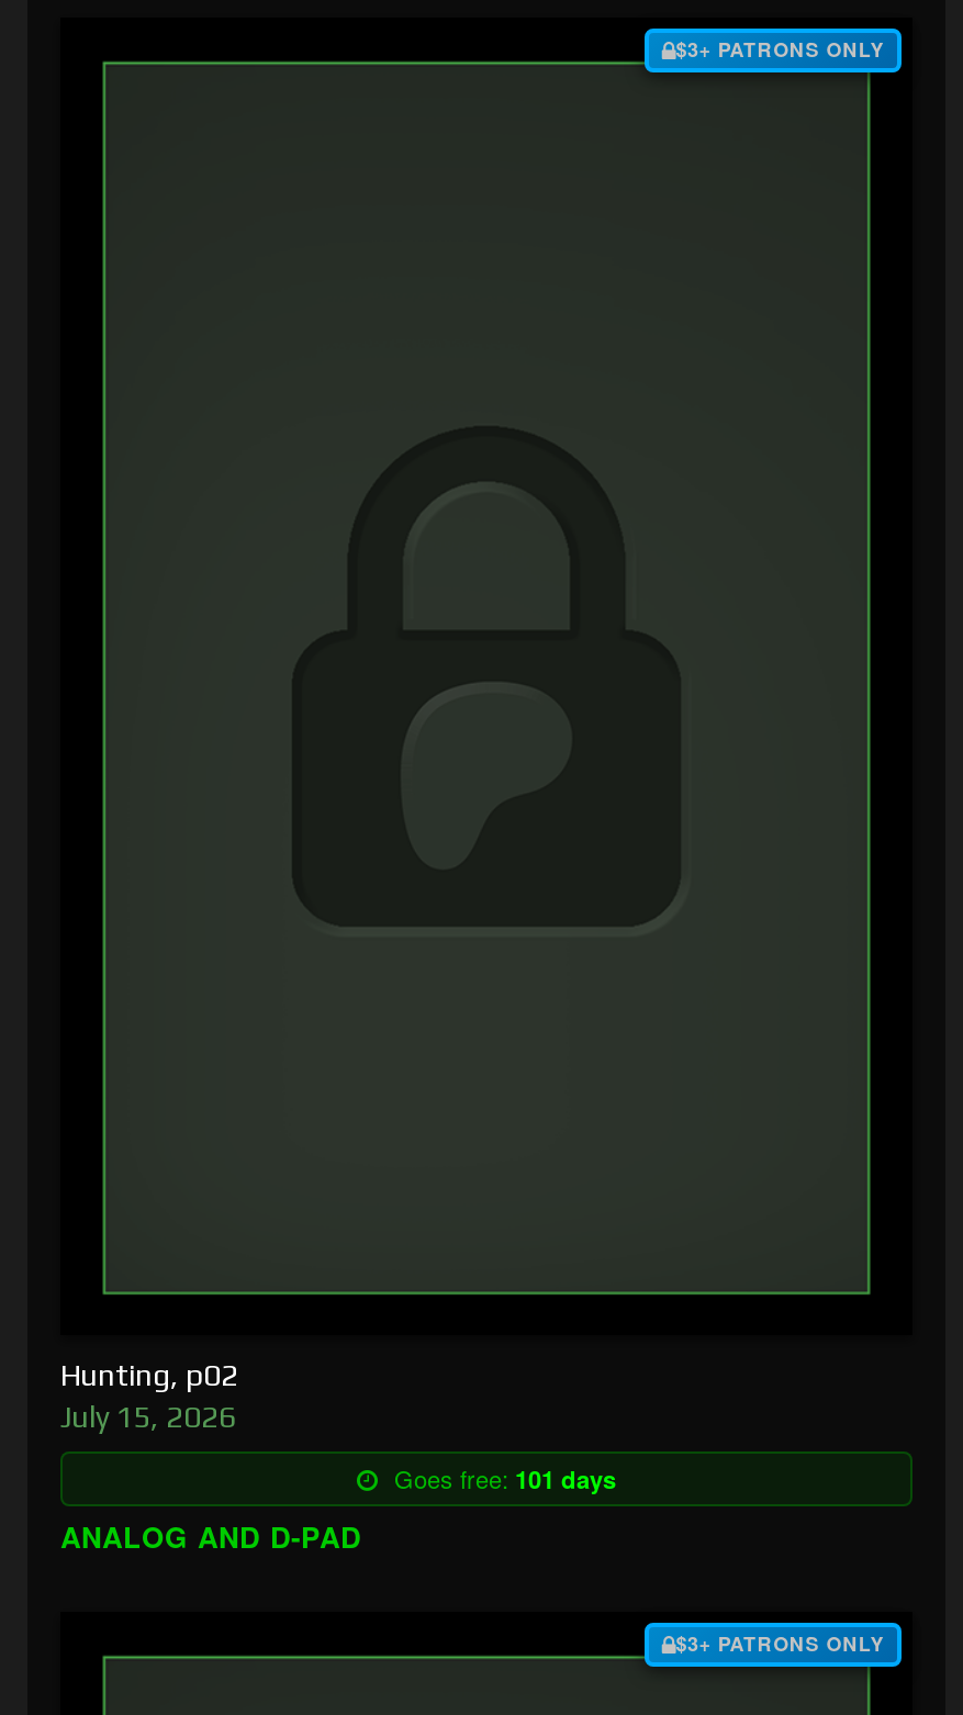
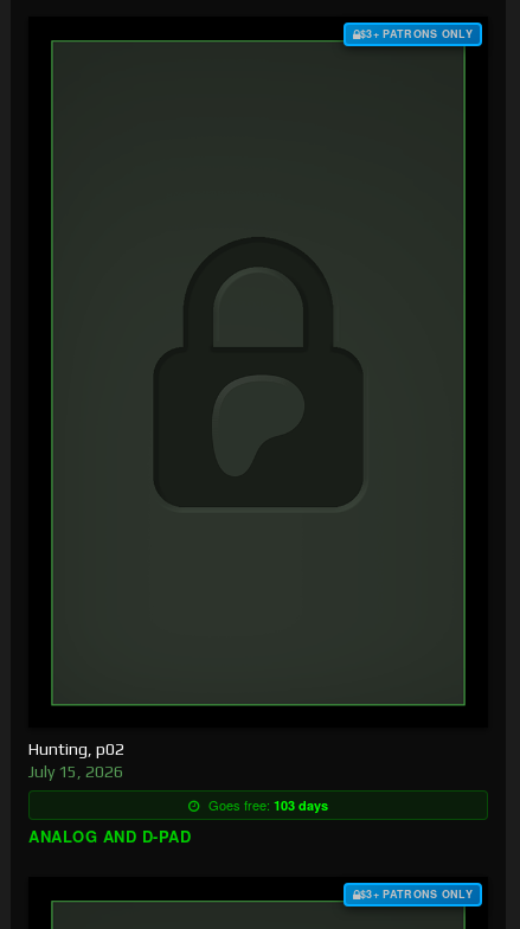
[388,1460,616,1496] Goes free: 101 days -> [205,795,328,814] Goes free: 103 days

